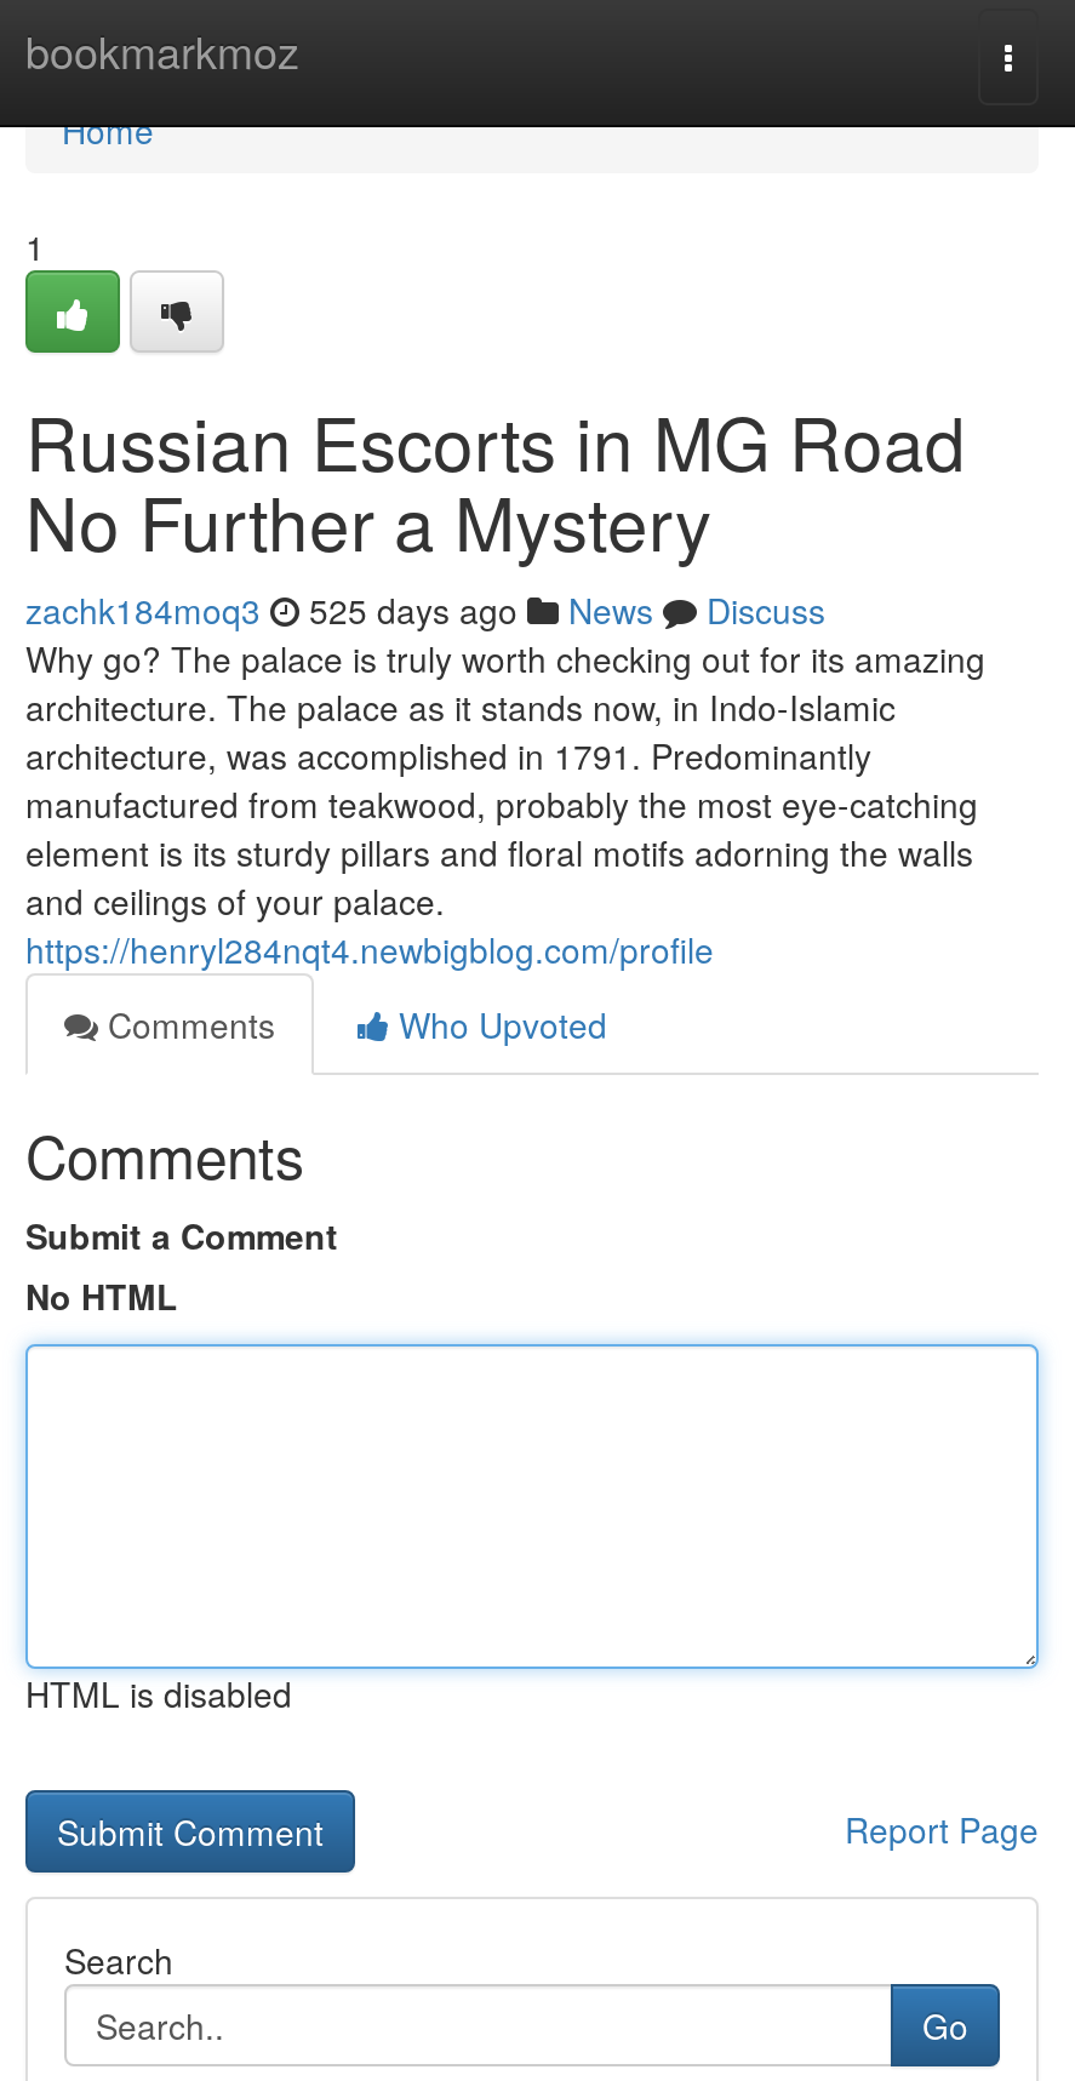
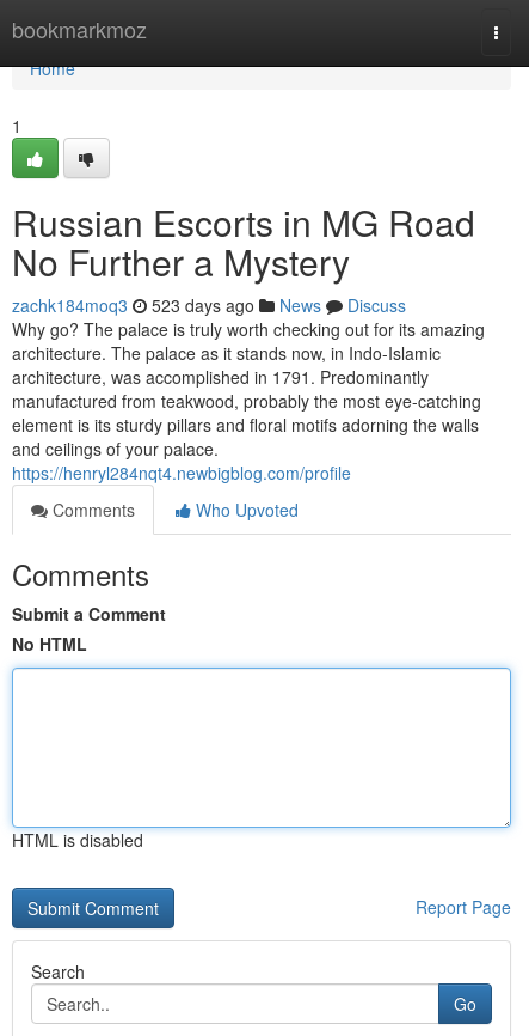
[25,585,825,634] zachk184moq3 525 days ago News Discuss -> [12,293,406,317] zachk184moq3 523 days ago News Discuss

